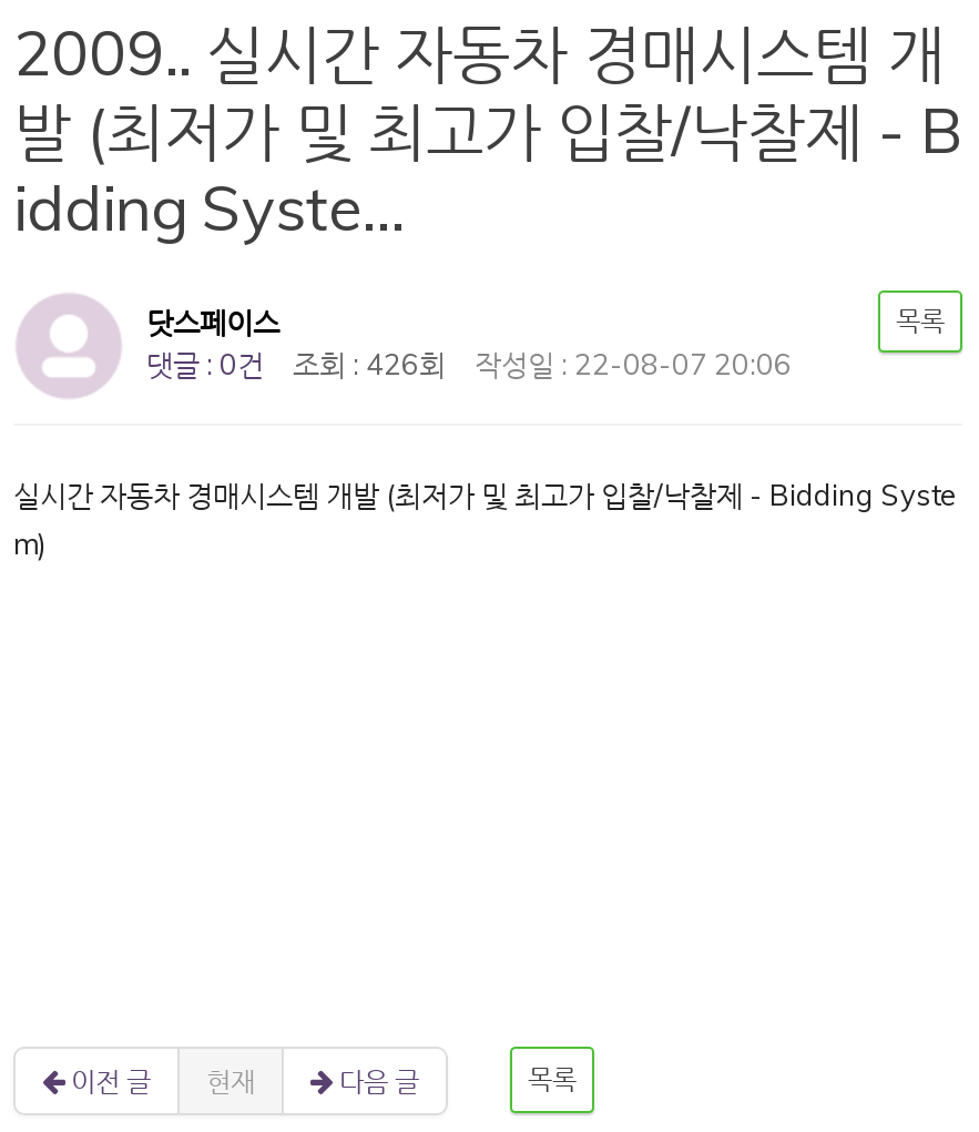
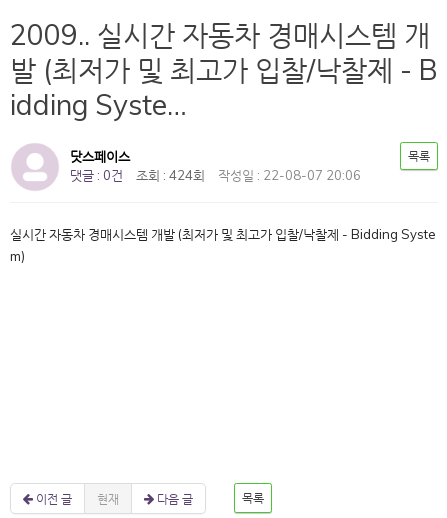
[146,346,792,381] 댓글 : 0건 조회 : 426회 작성일 : 22-08-07 20:06 -> [70,167,361,183] 댓글 : 0건 조회 : 424회 작성일 : 22-08-07 20:06

